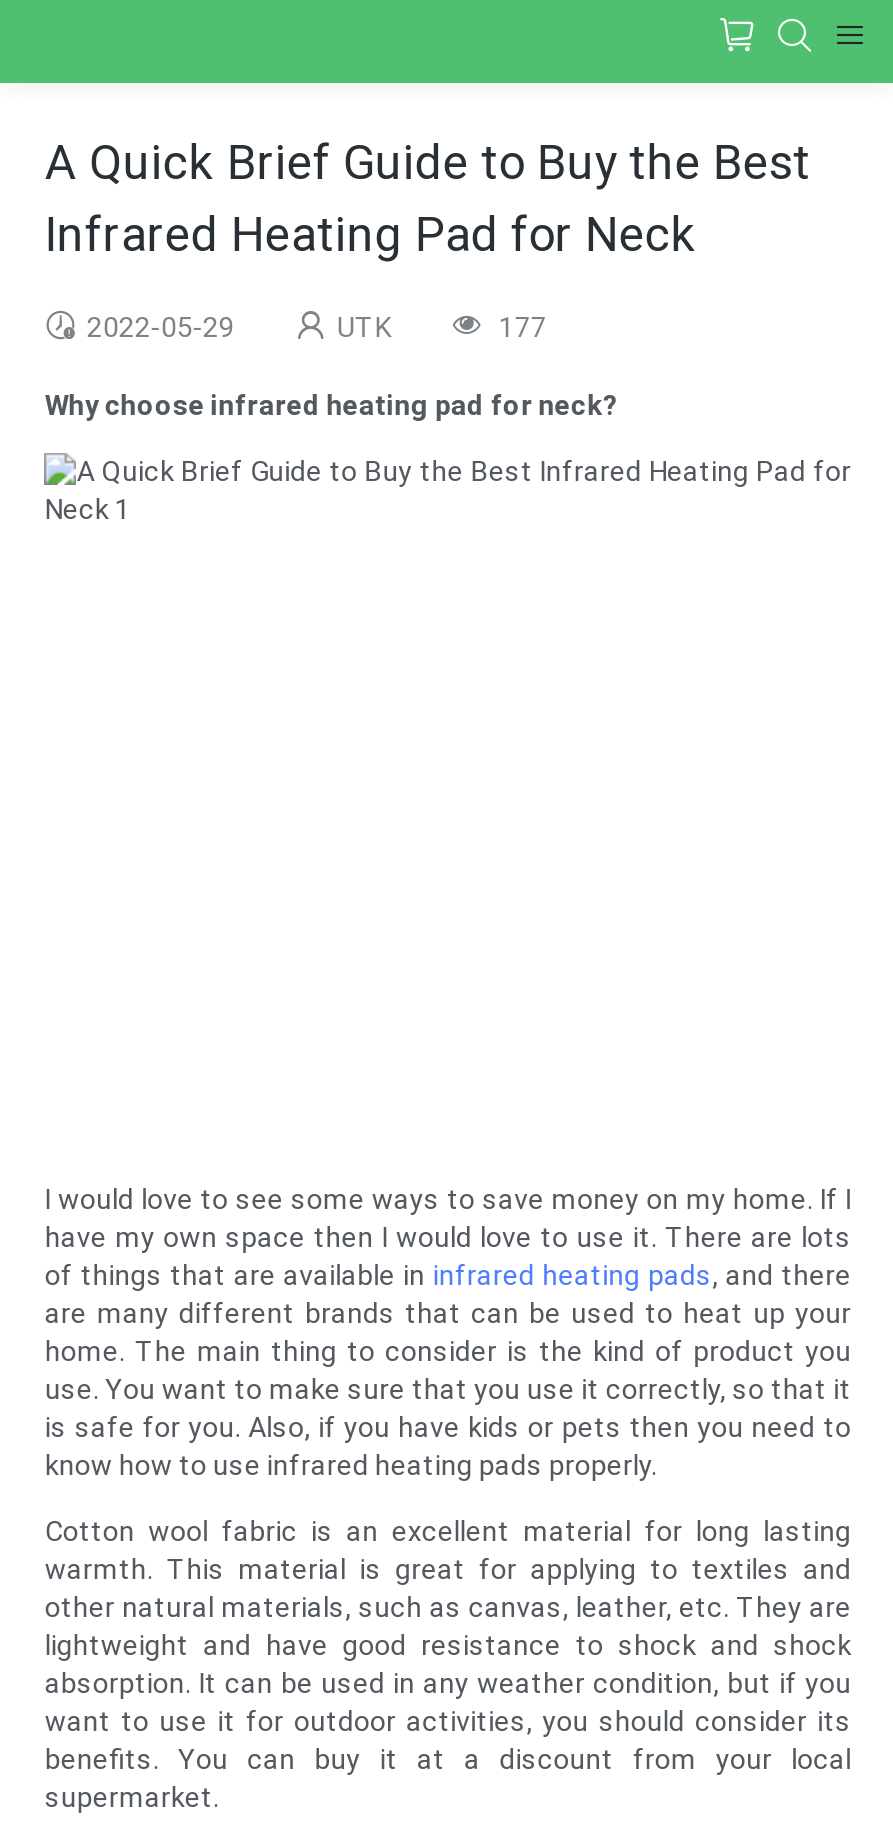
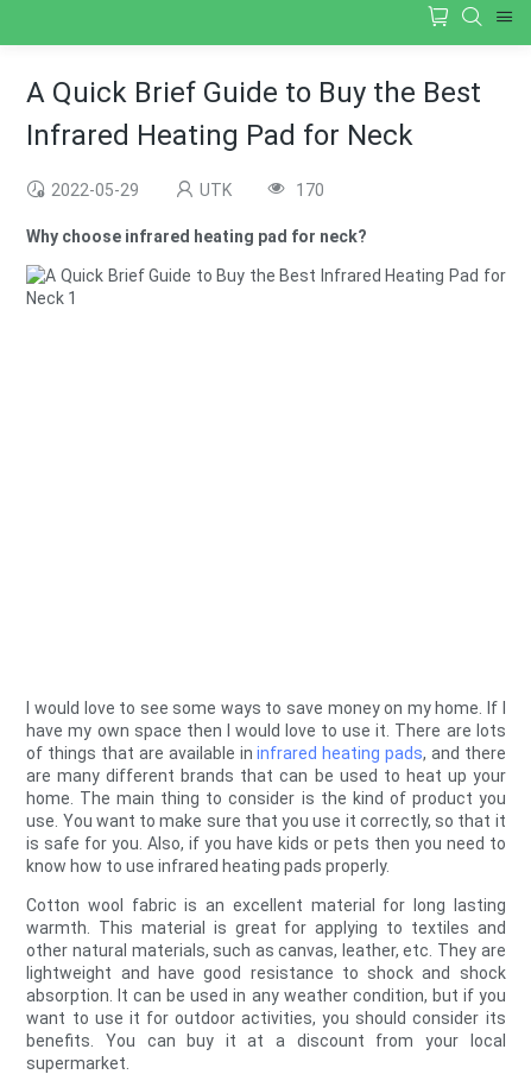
[499,312,547,344] 177 -> [296,181,325,200] 170

